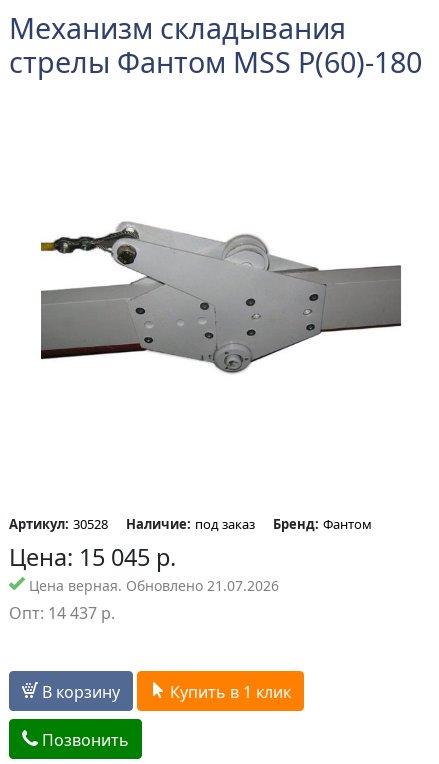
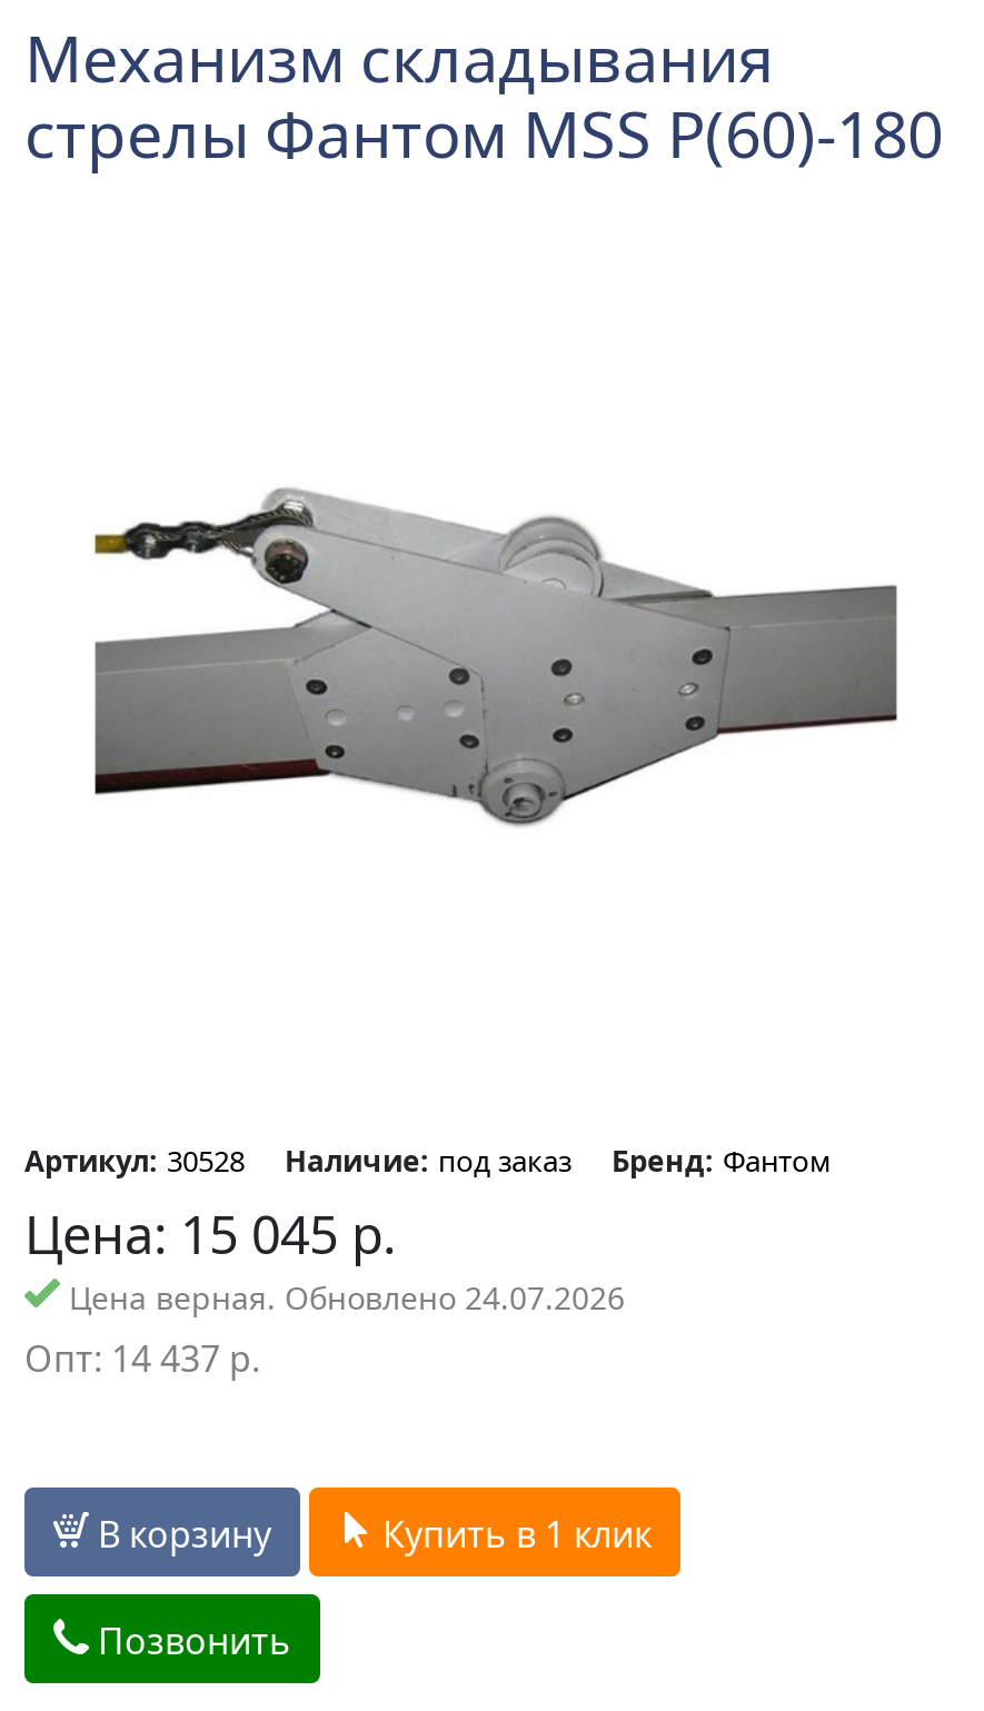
[29,576,279,595] Цена верная. Обновлено 21.07.2026 -> [69,1276,625,1319] Цена верная. Обновлено 24.07.2026

